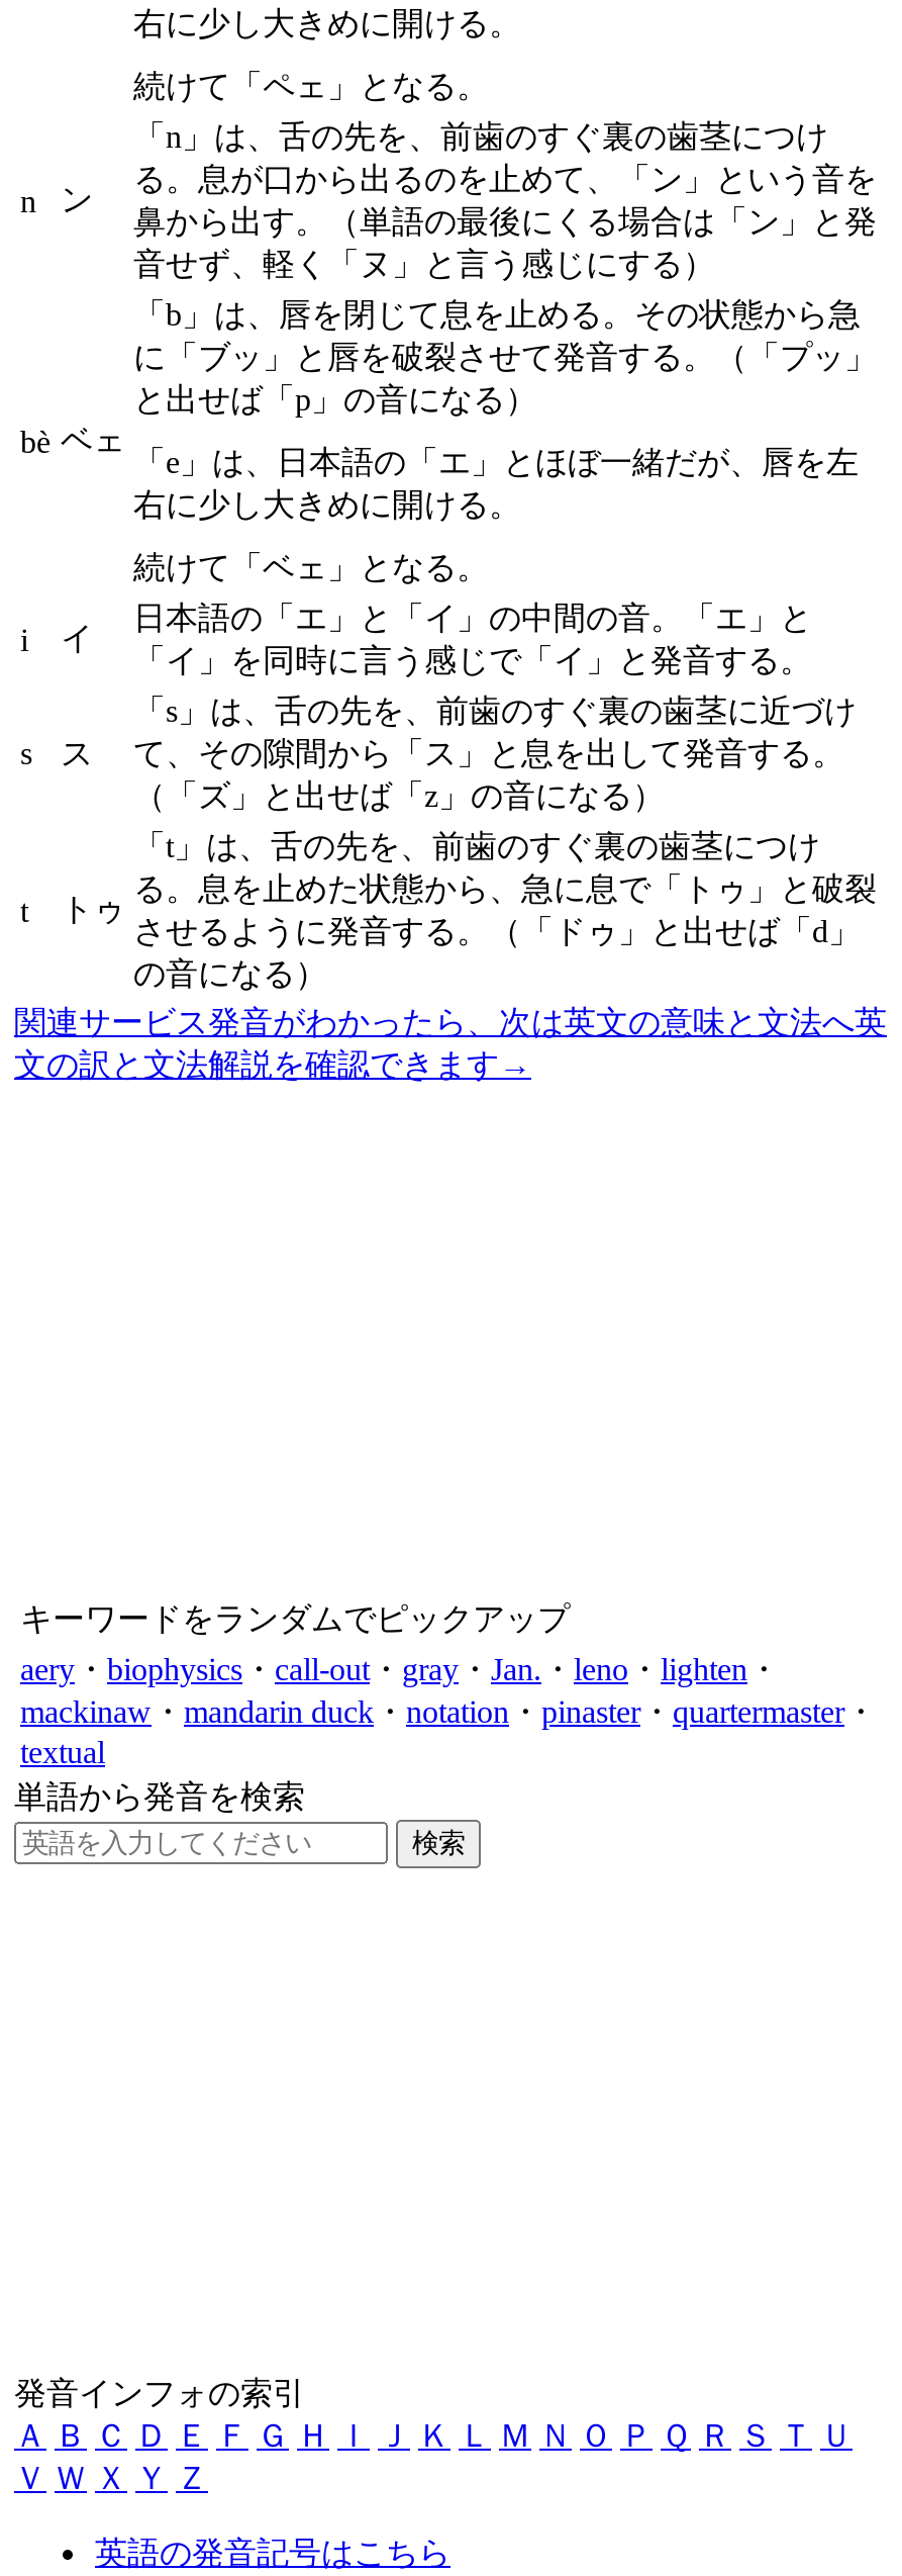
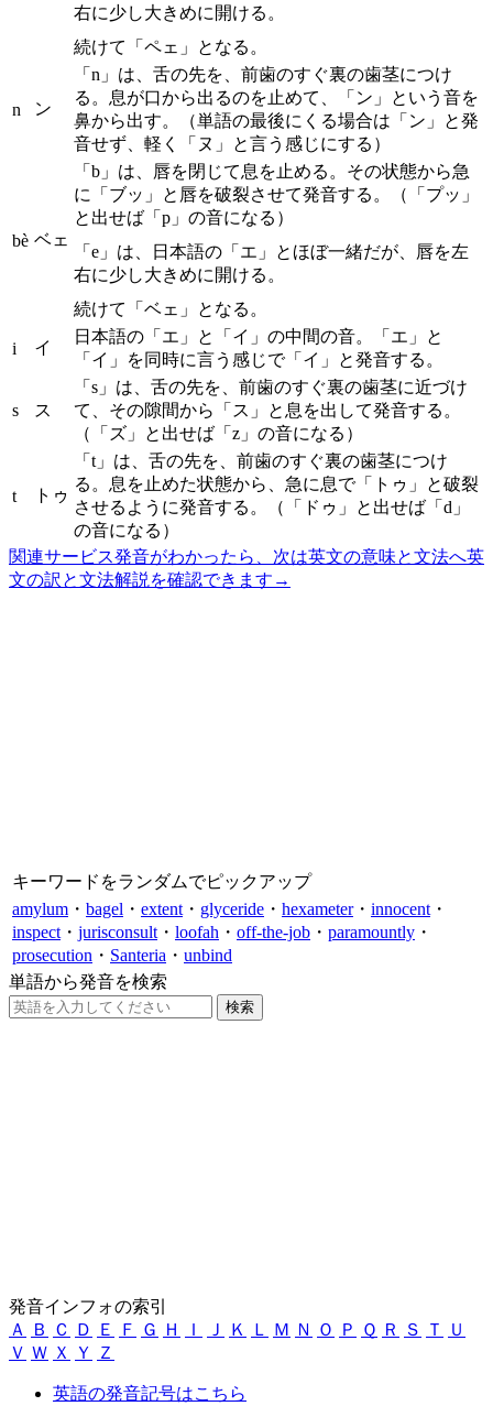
[20,1652,877,1769] aery・biophysics・call-out・gray・Jan.・leno・lighten・ | mackinaw・mandarin duck・notation・pinaster・quartermaster・ | textual -> [12,899,448,964] amylum・bagel・extent・glyceride・hexameter・innocent・ | inspect・jurisconsult・loofah・off-the-job・paramountly・ | prosecution・Santeria・unbind

